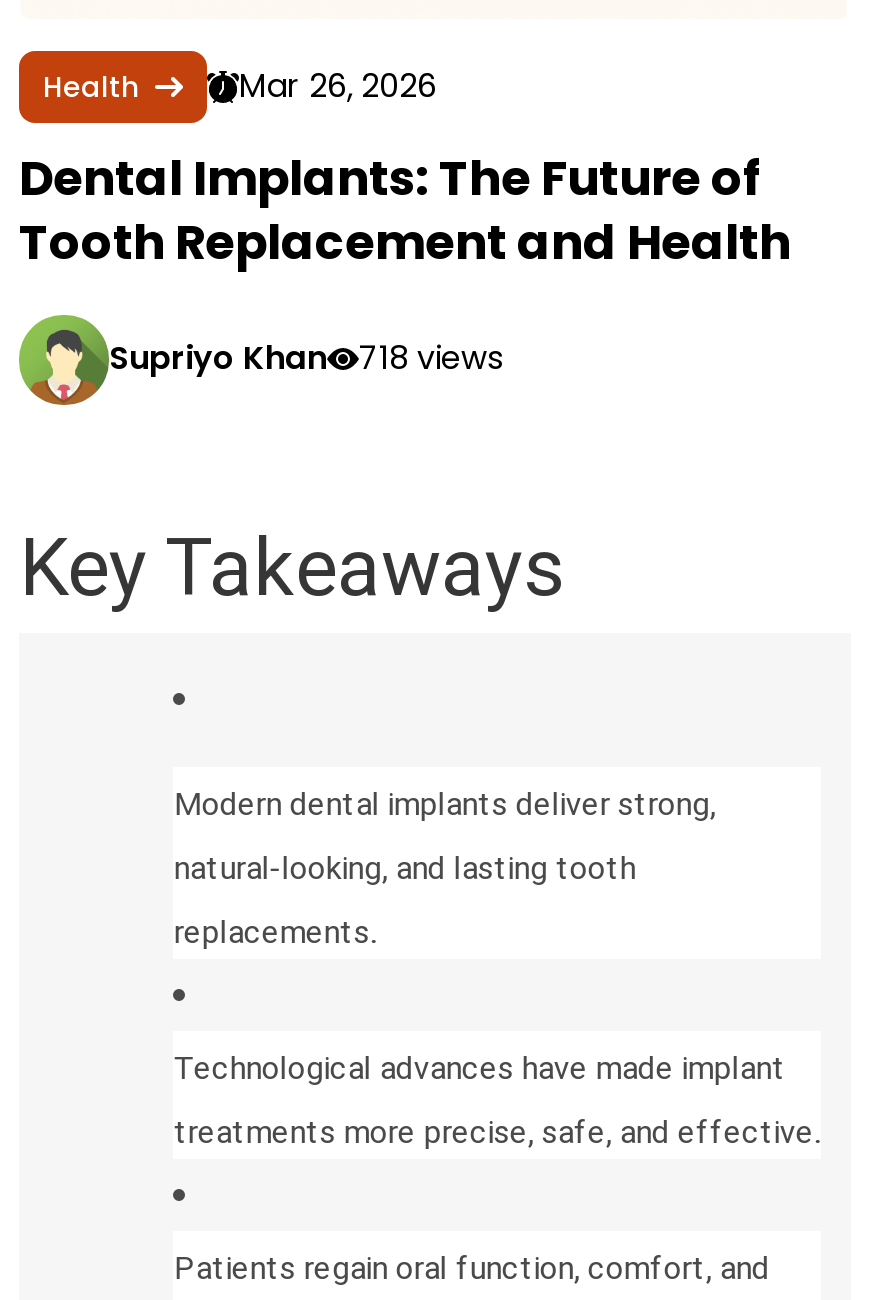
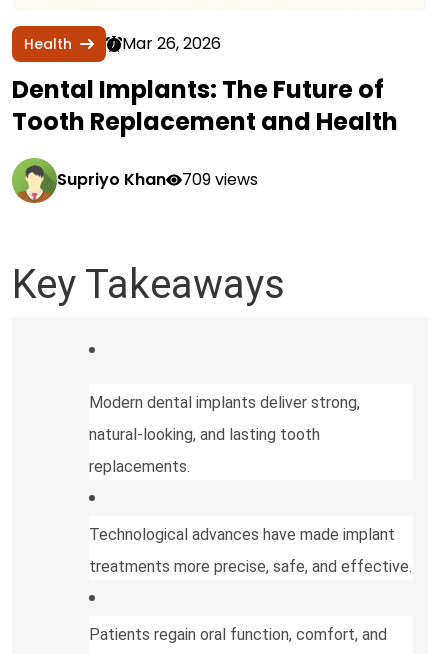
[109,336,503,382] Supriyo Khan 718 views -> [57,168,258,191] Supriyo Khan 709 views

